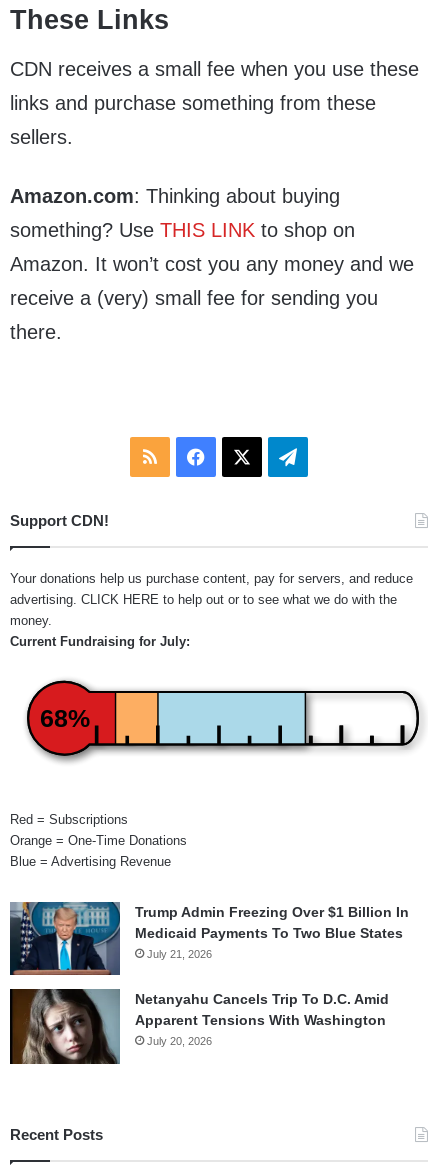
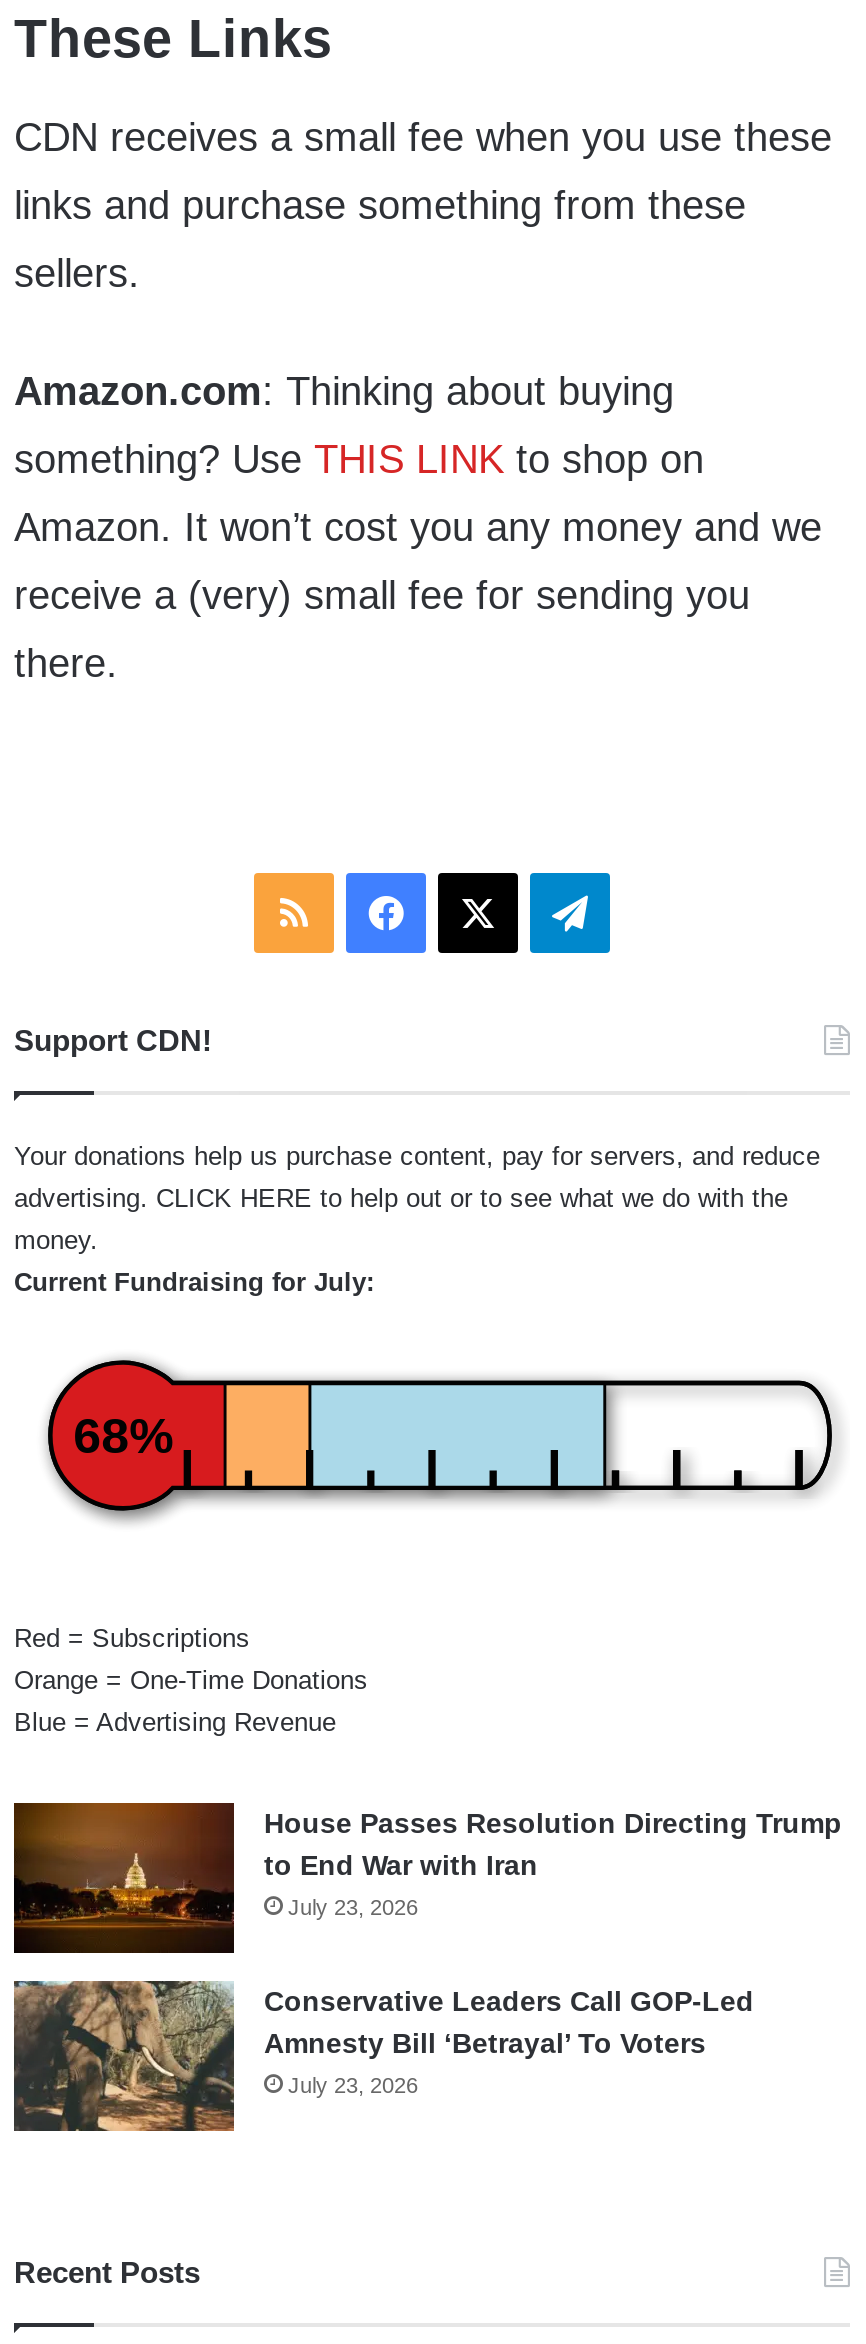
[9,901,409,975] [image] | Trump Admin Freezing Over $1 Billion In | Medicaid Payments To Two Blue States | July 21, 2026 -> [12,1801,842,1955] [image] | House Passes Resolution Directing Trump | to End War with Iran | July 23, 2026
[9,988,389,1065] [image] | Netanyahu Cancels Trip To D.C. Amid | Apparent Tensions With Washington | July 20, 2026 -> [12,1981,754,2133] [image] | Conservative Leaders Call GOP-Led | Amnesty Bill ‘Betrayal’ To Voters | July 23, 2026

